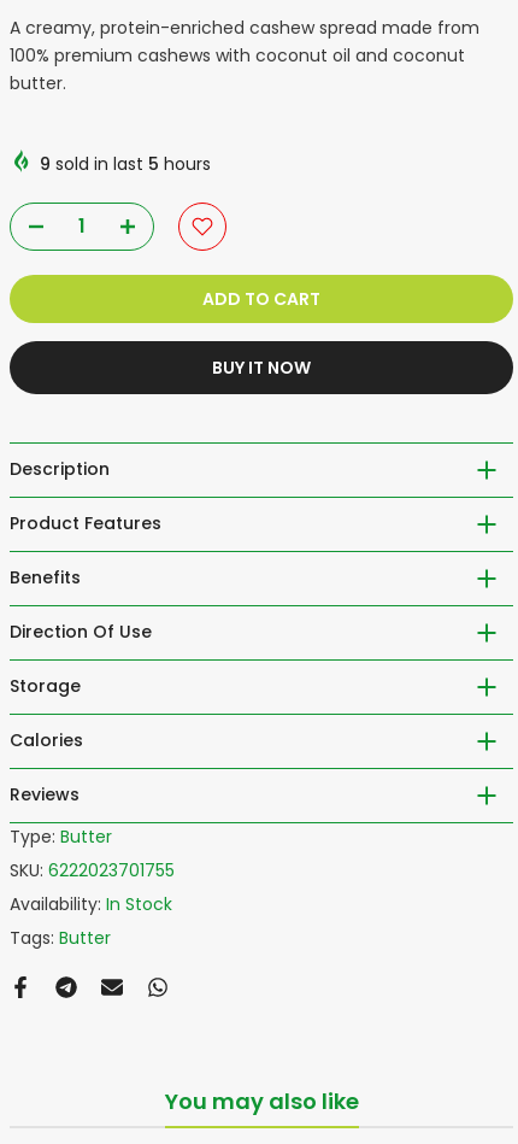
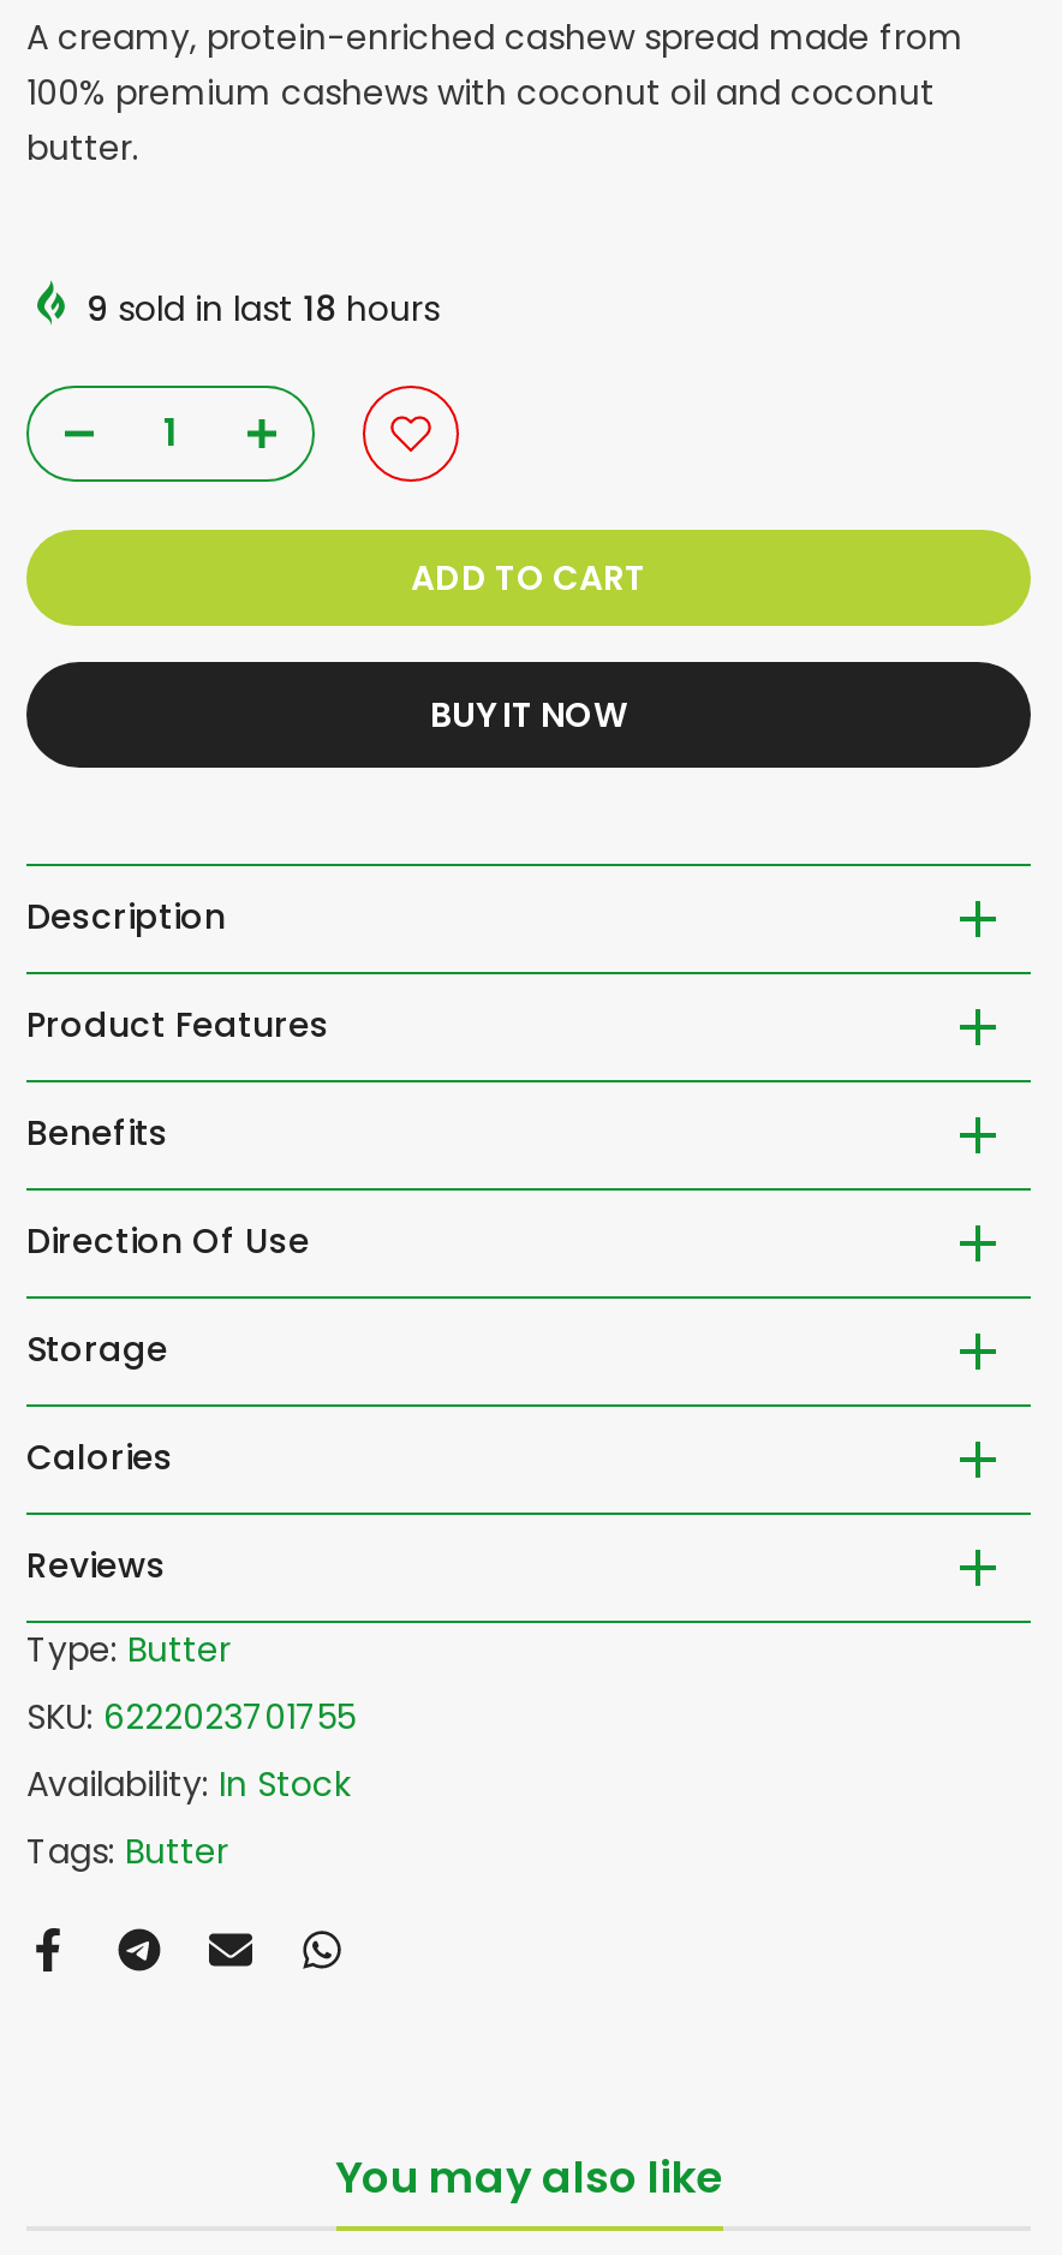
[40,152,211,176] 9 sold in last 5 hours -> [86,284,440,332] 9 sold in last 18 hours

